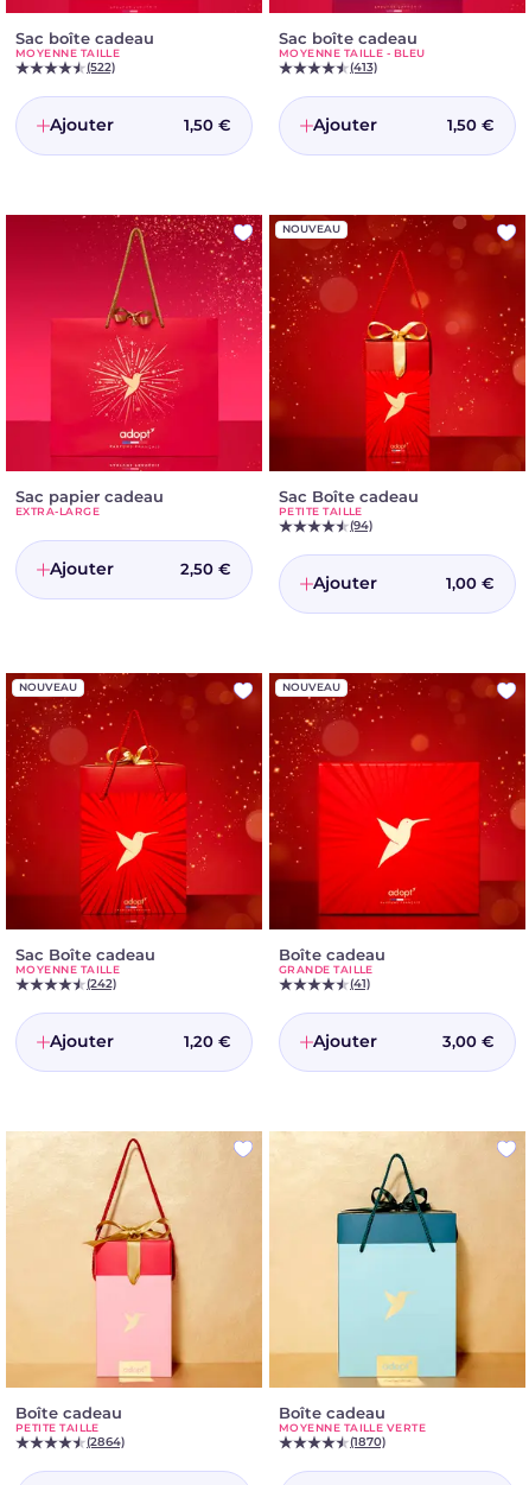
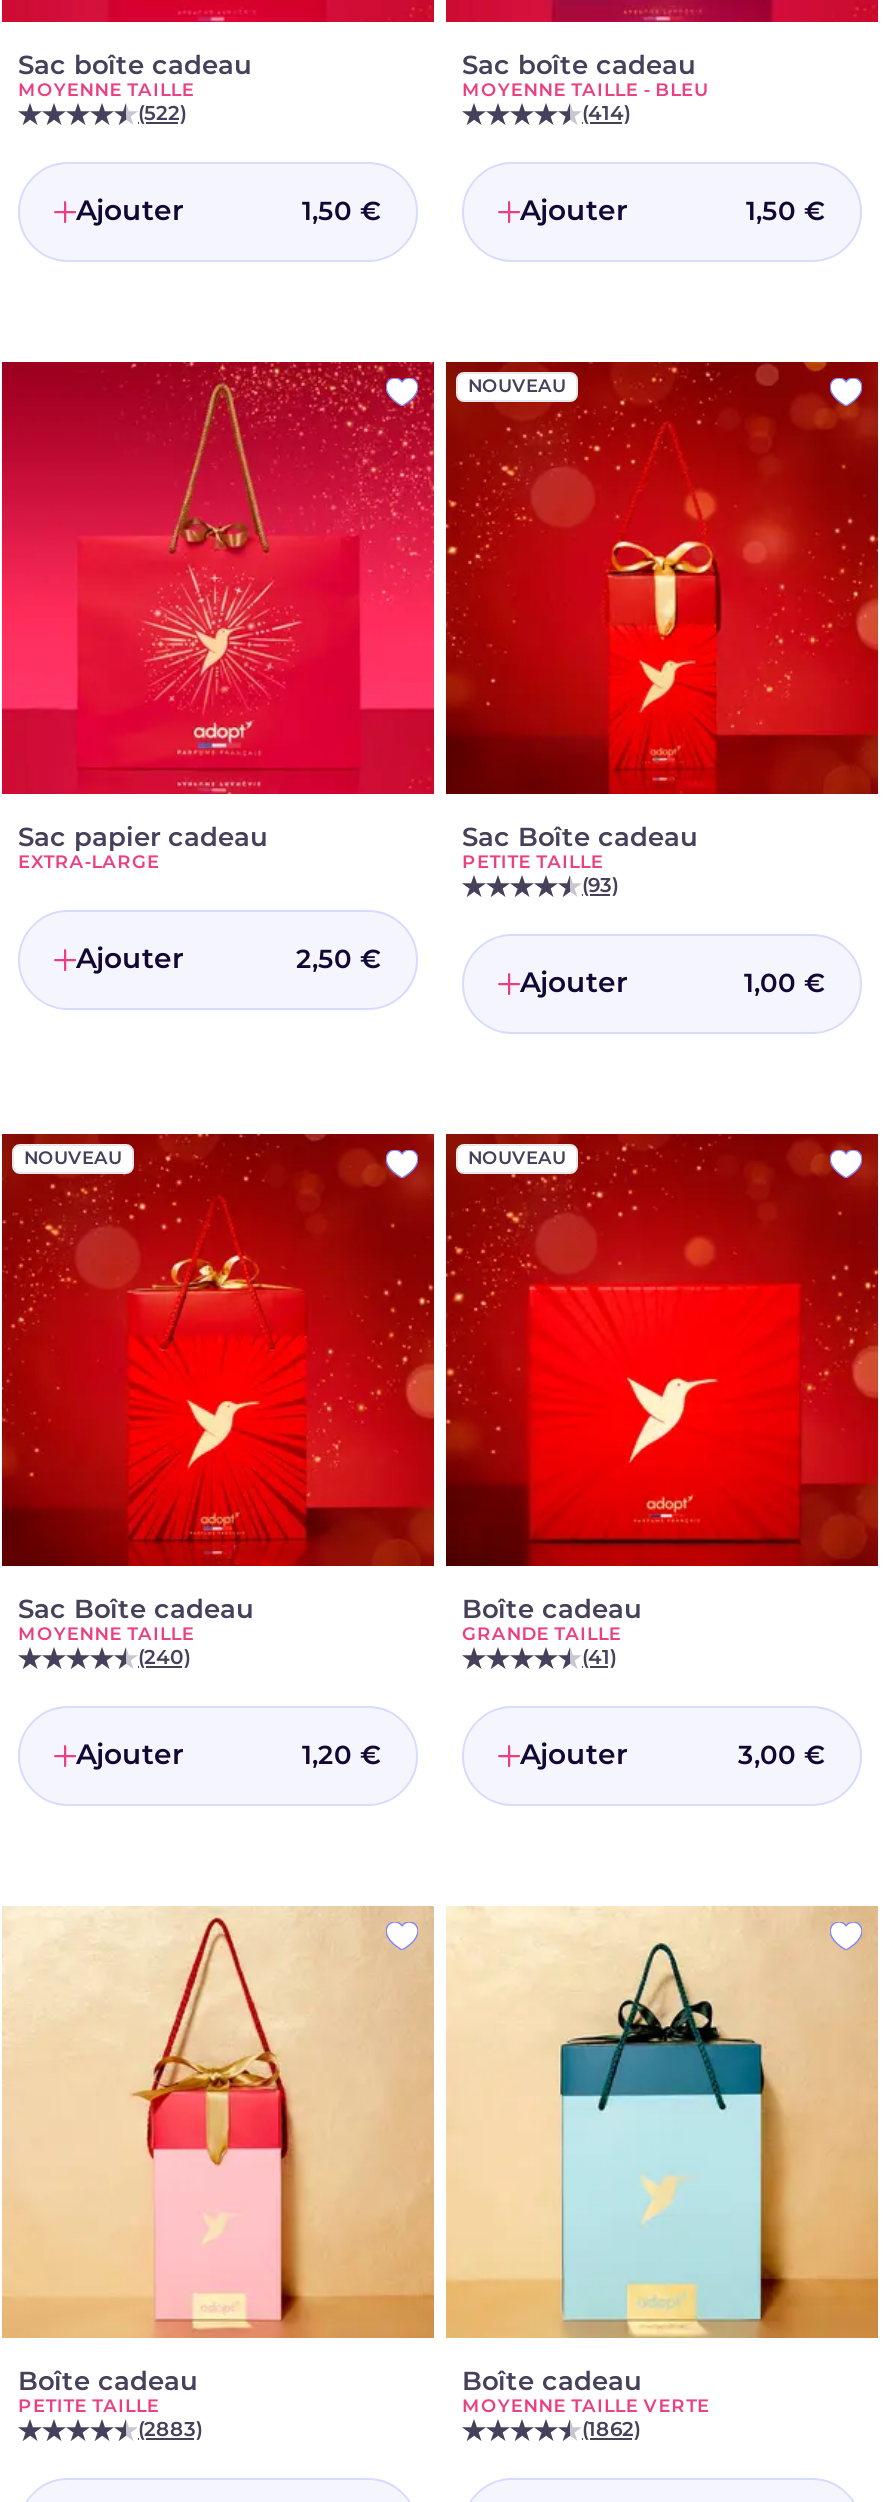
[350,62,377,74] (413) -> [582,104,630,124] (414)
[350,520,372,532] (94) -> [582,876,618,896] (93)
[87,978,116,990] (242) -> [138,1648,190,1668] (240)
[87,1436,125,1448] (2864) -> [138,2420,202,2440] (2883)
[350,1436,385,1448] (1870) -> [582,2420,640,2440] (1862)

